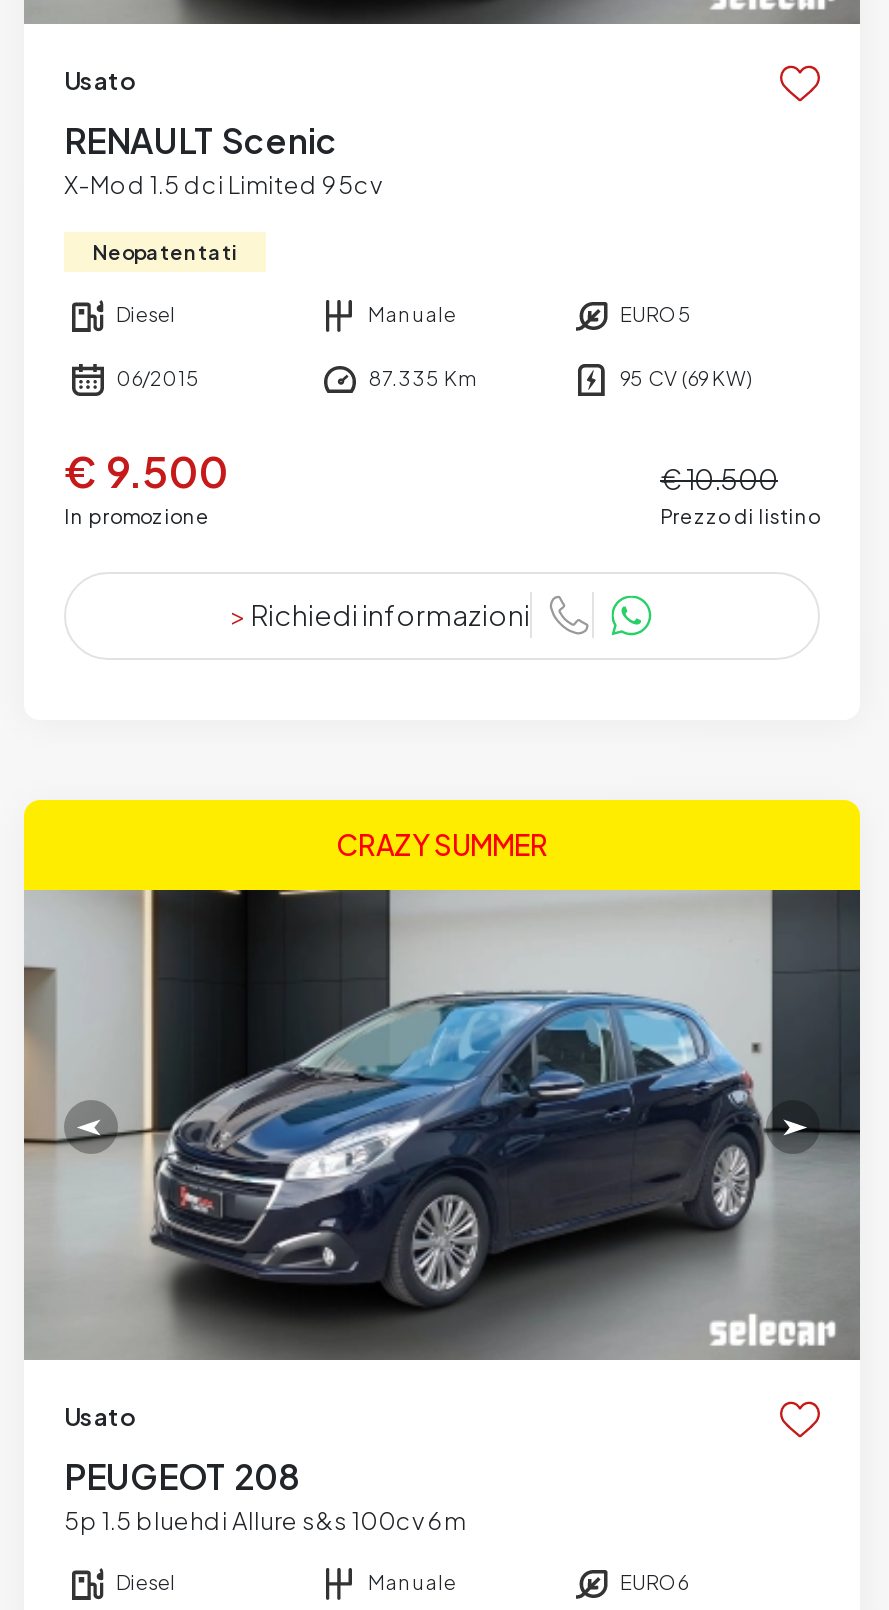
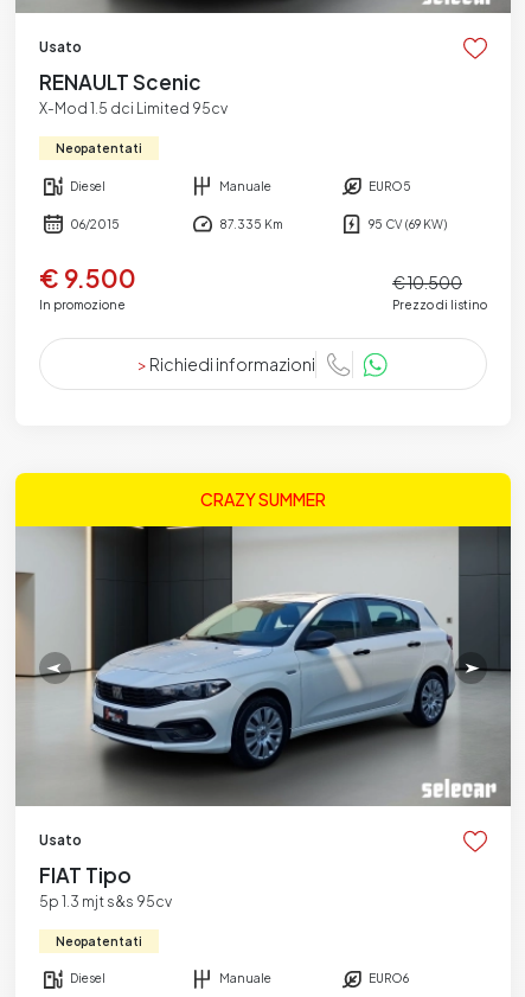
[150,990,764,1314] [image] -> [91,588,454,778] [image]
[64,1453,466,1535] PEUGEOT 208 | 5p 1.5 bluehdi Allure s&s 100cv 6m -> [39,861,172,948] FIAT Tipo | 5p 1.3 mjt s&s 95cv | Neopatentati

